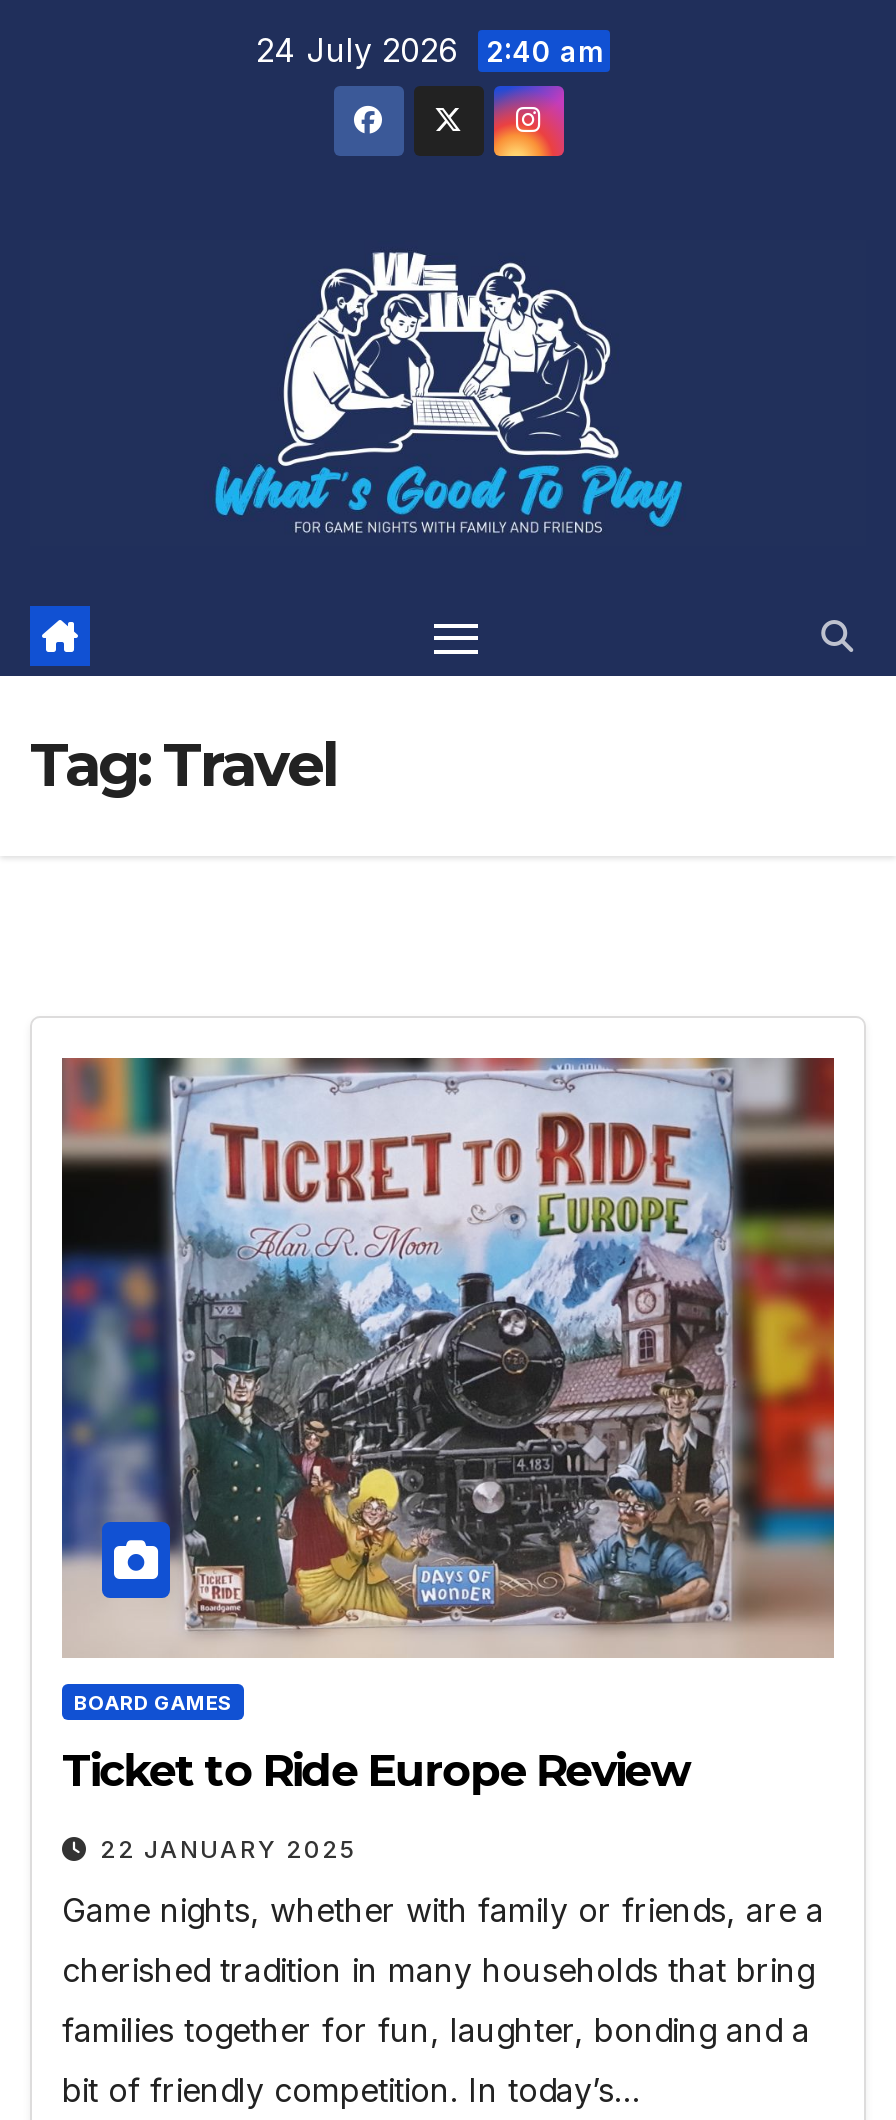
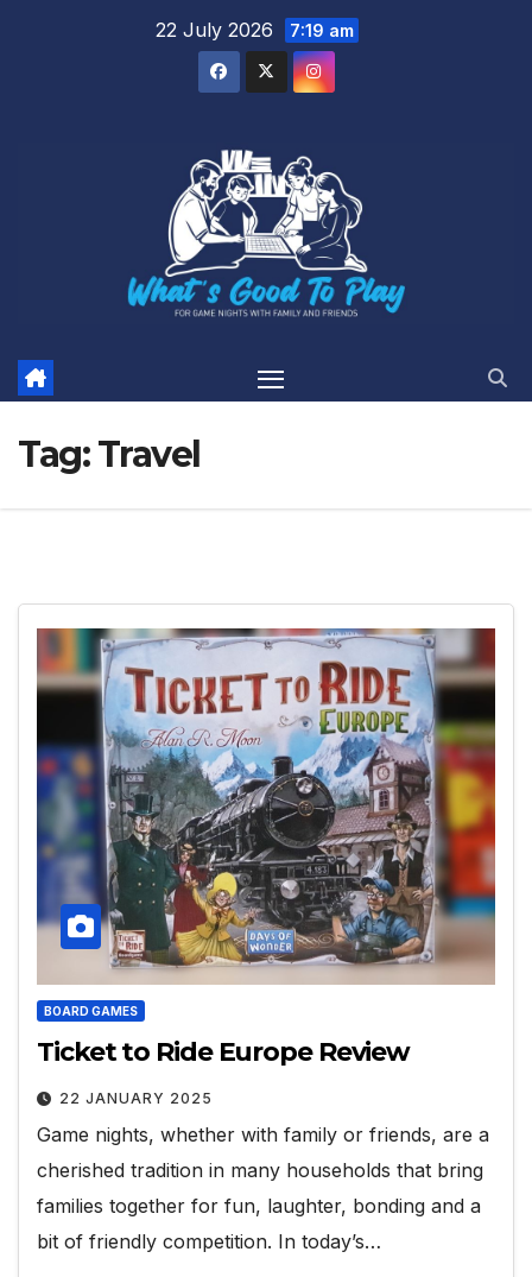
[256,30,602,70] 24 July 2026 2:40 am -> [156,18,354,42] 22 July 2026 7:19 am

